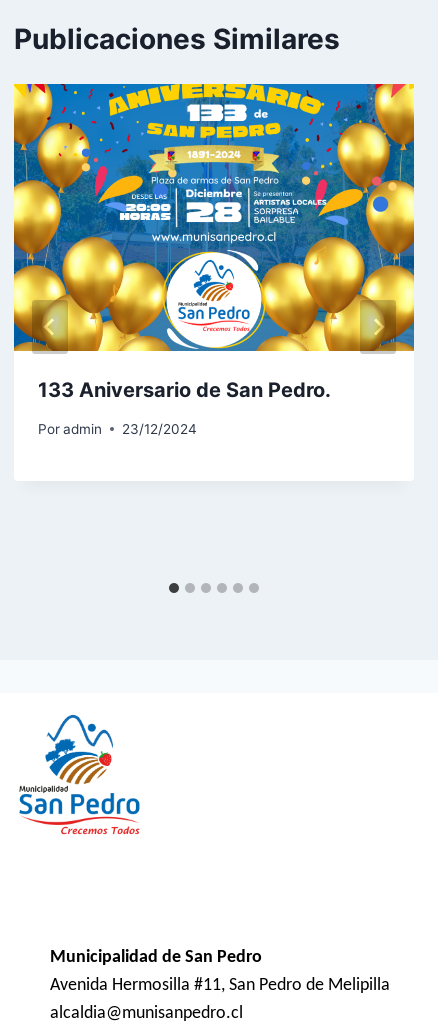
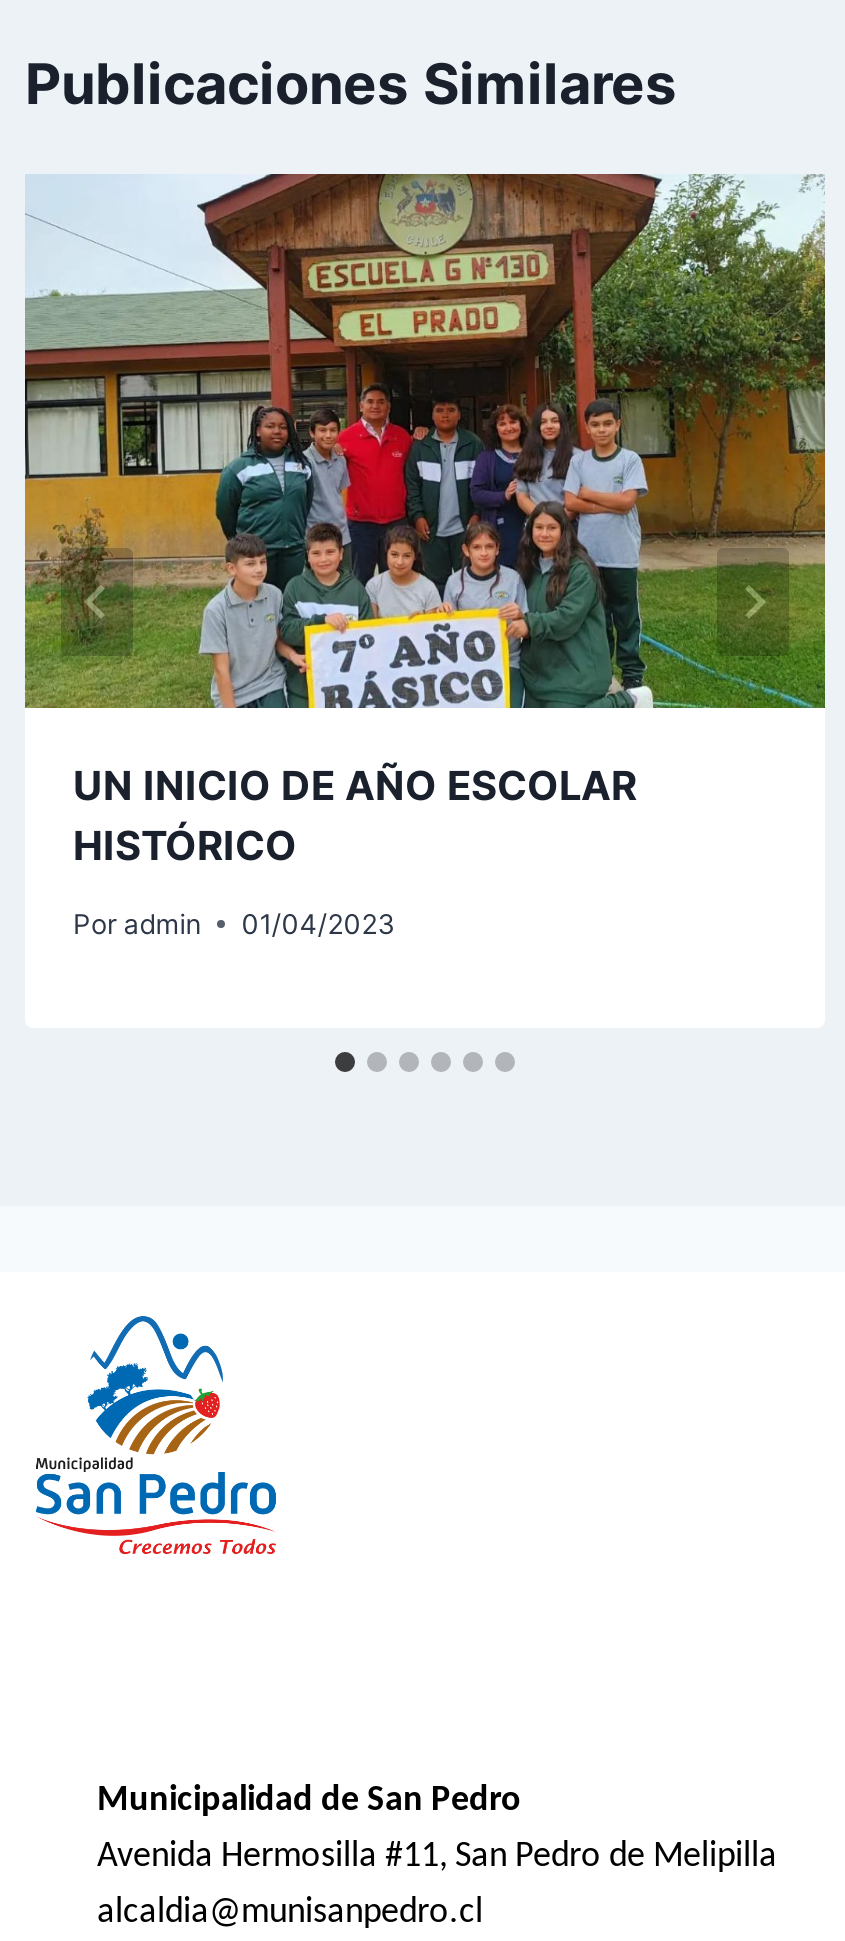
[13,83,415,402] [image] | 133 Aniversario de San Pedro. -> [23,172,827,870] [image] | UN INICIO DE AÑO ESCOLAR | HISTÓRICO
[38,421,197,437] Por admin 23/12/2024 -> [73,907,395,939] Por admin 01/04/2023
moved [38,421,102,437] -> [73,907,201,939]: Por admin

